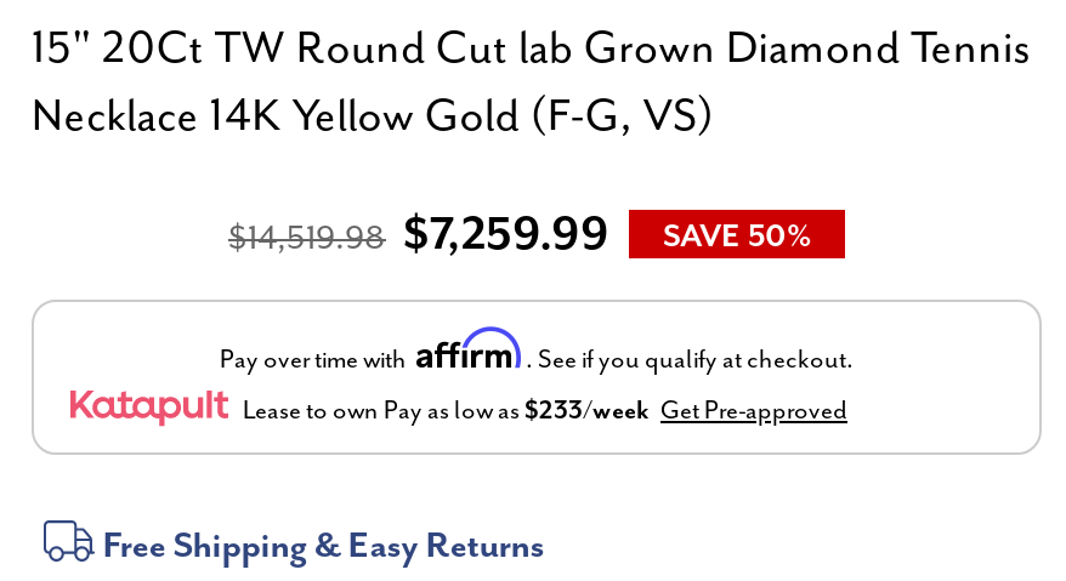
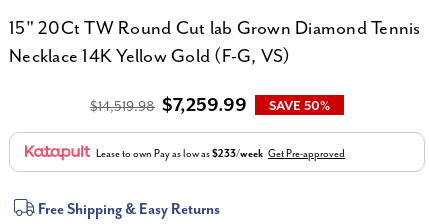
[220,326,854,375] Pay over time with Affirm . See if you qualify at checkout. -> none

